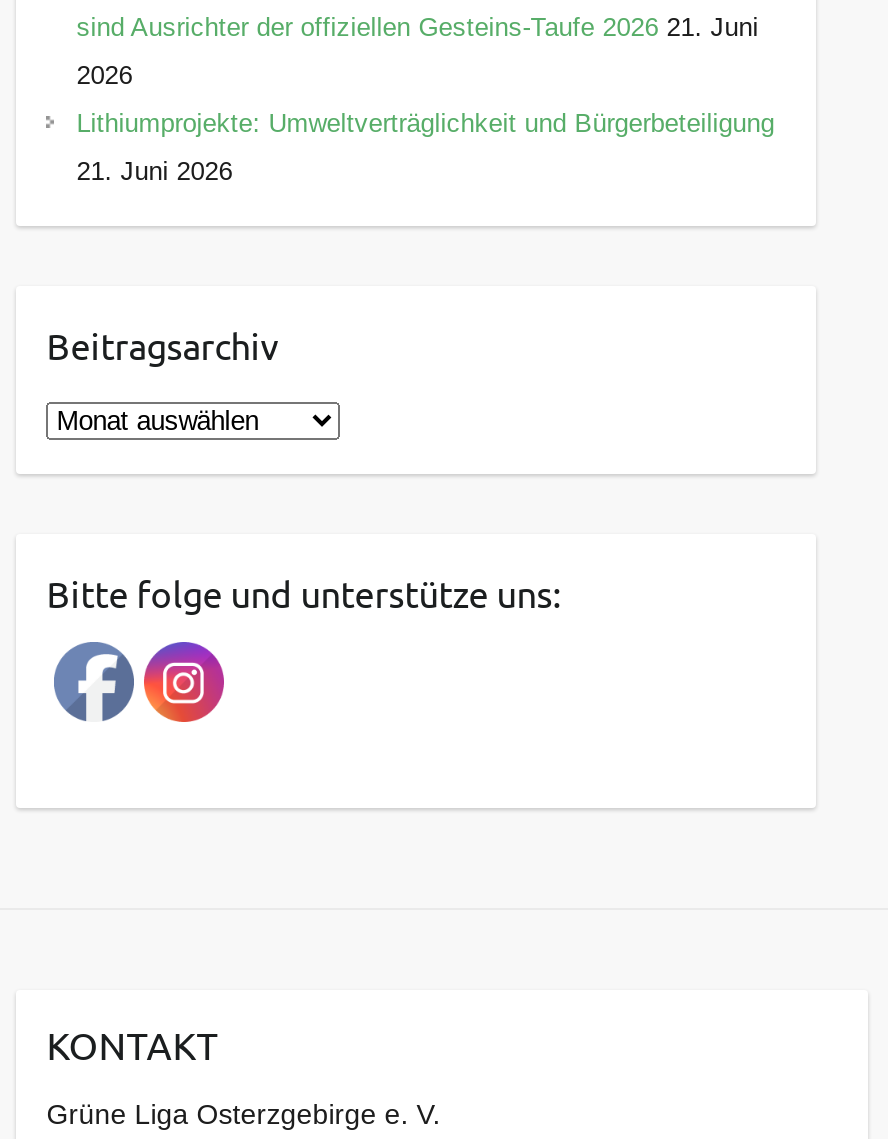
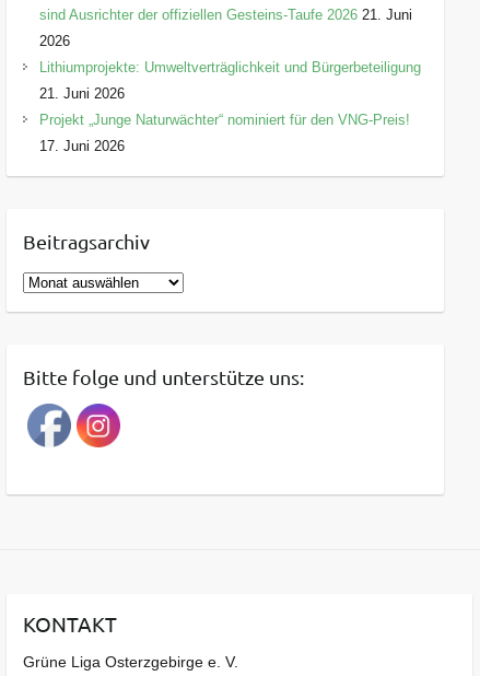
none -> [40,111,410,154] Projekt „Junge Naturwächter“ nominiert für den VNG-Preis! | 17. Juni 2026

